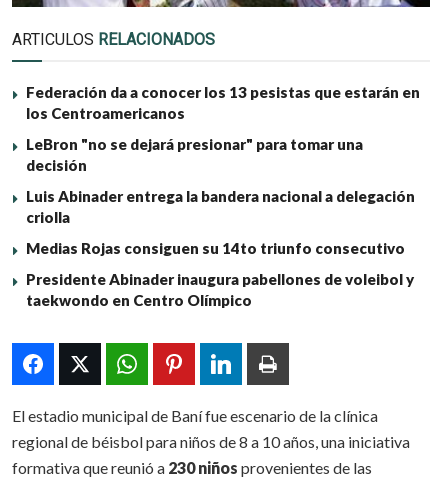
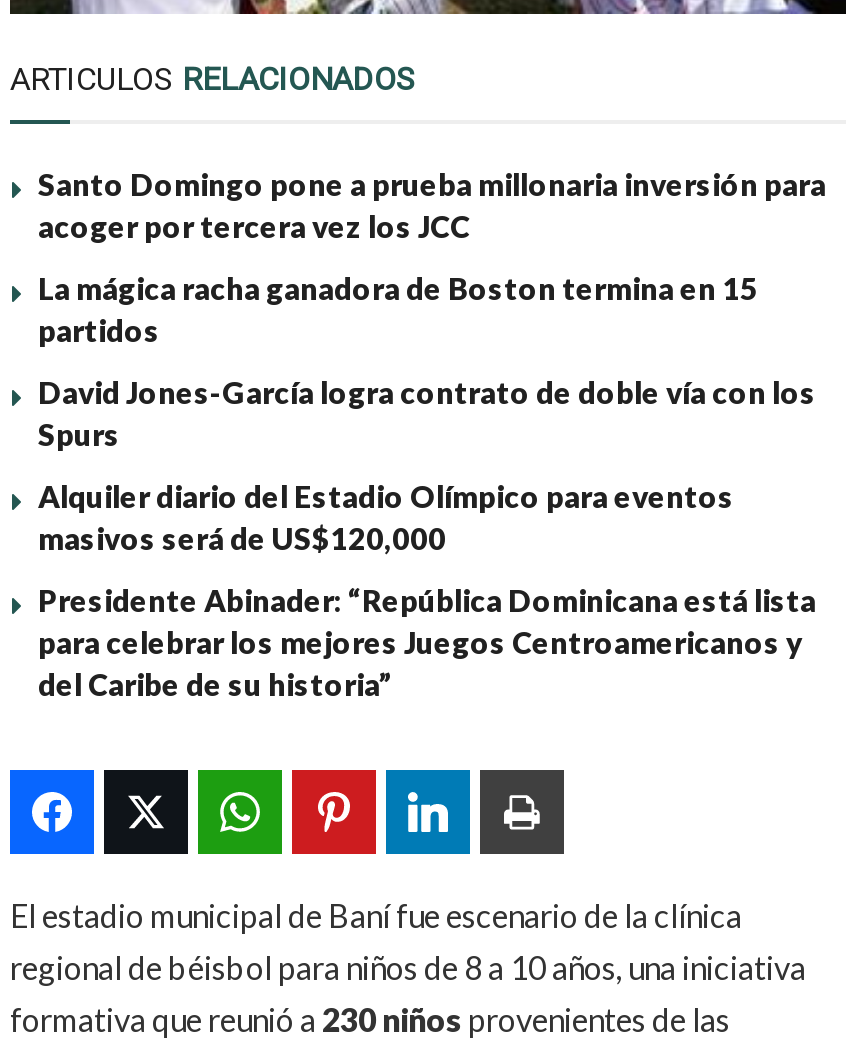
[26,83,420,122] Federación da a conocer los 13 pesistas que estarán en | los Centroamericanos -> [38,167,826,245] Santo Domingo pone a prueba millonaria inversión para | acoger por tercera vez los JCC
[26,135,363,174] LeBron "no se dejará presionar" para tomar una | decisión -> [38,271,758,349] La mágica racha ganadora de Boston termina en 15 | partidos
[26,187,415,226] Luis Abinader entrega la bandera nacional a delegación | criolla -> [38,375,816,453] David Jones-García logra contrato de doble vía con los | Spurs
[26,239,405,257] Medias Rojas consiguen su 14to triunfo consecutivo -> [38,479,734,557] Alquiler diario del Estadio Olímpico para eventos | masivos será de US$120,000
[26,270,414,309] Presidente Abinader inaugura pabellones de voleibol y | taekwondo en Centro Olímpico -> [38,583,816,703] Presidente Abinader: “República Dominicana está lista | para celebrar los mejores Juegos Centroamericanos y | del Caribe de su historia”

